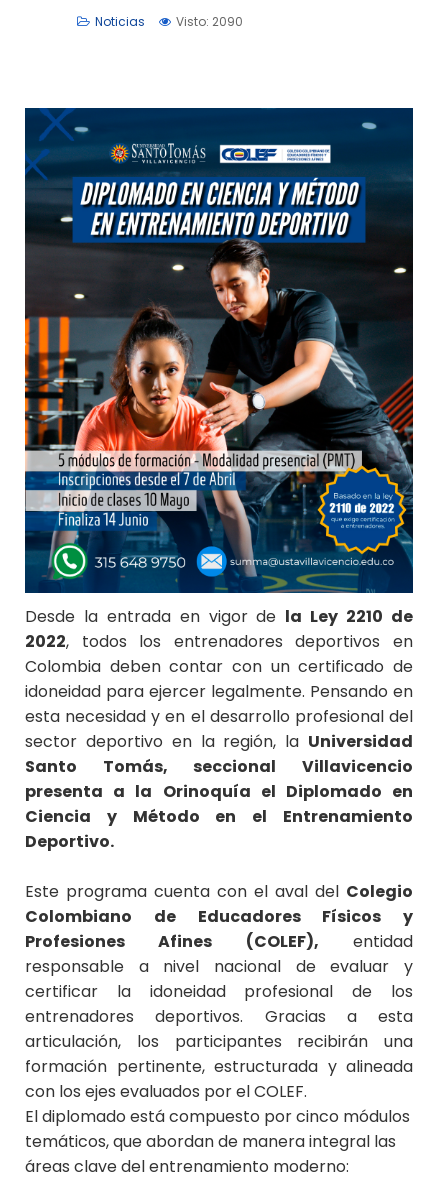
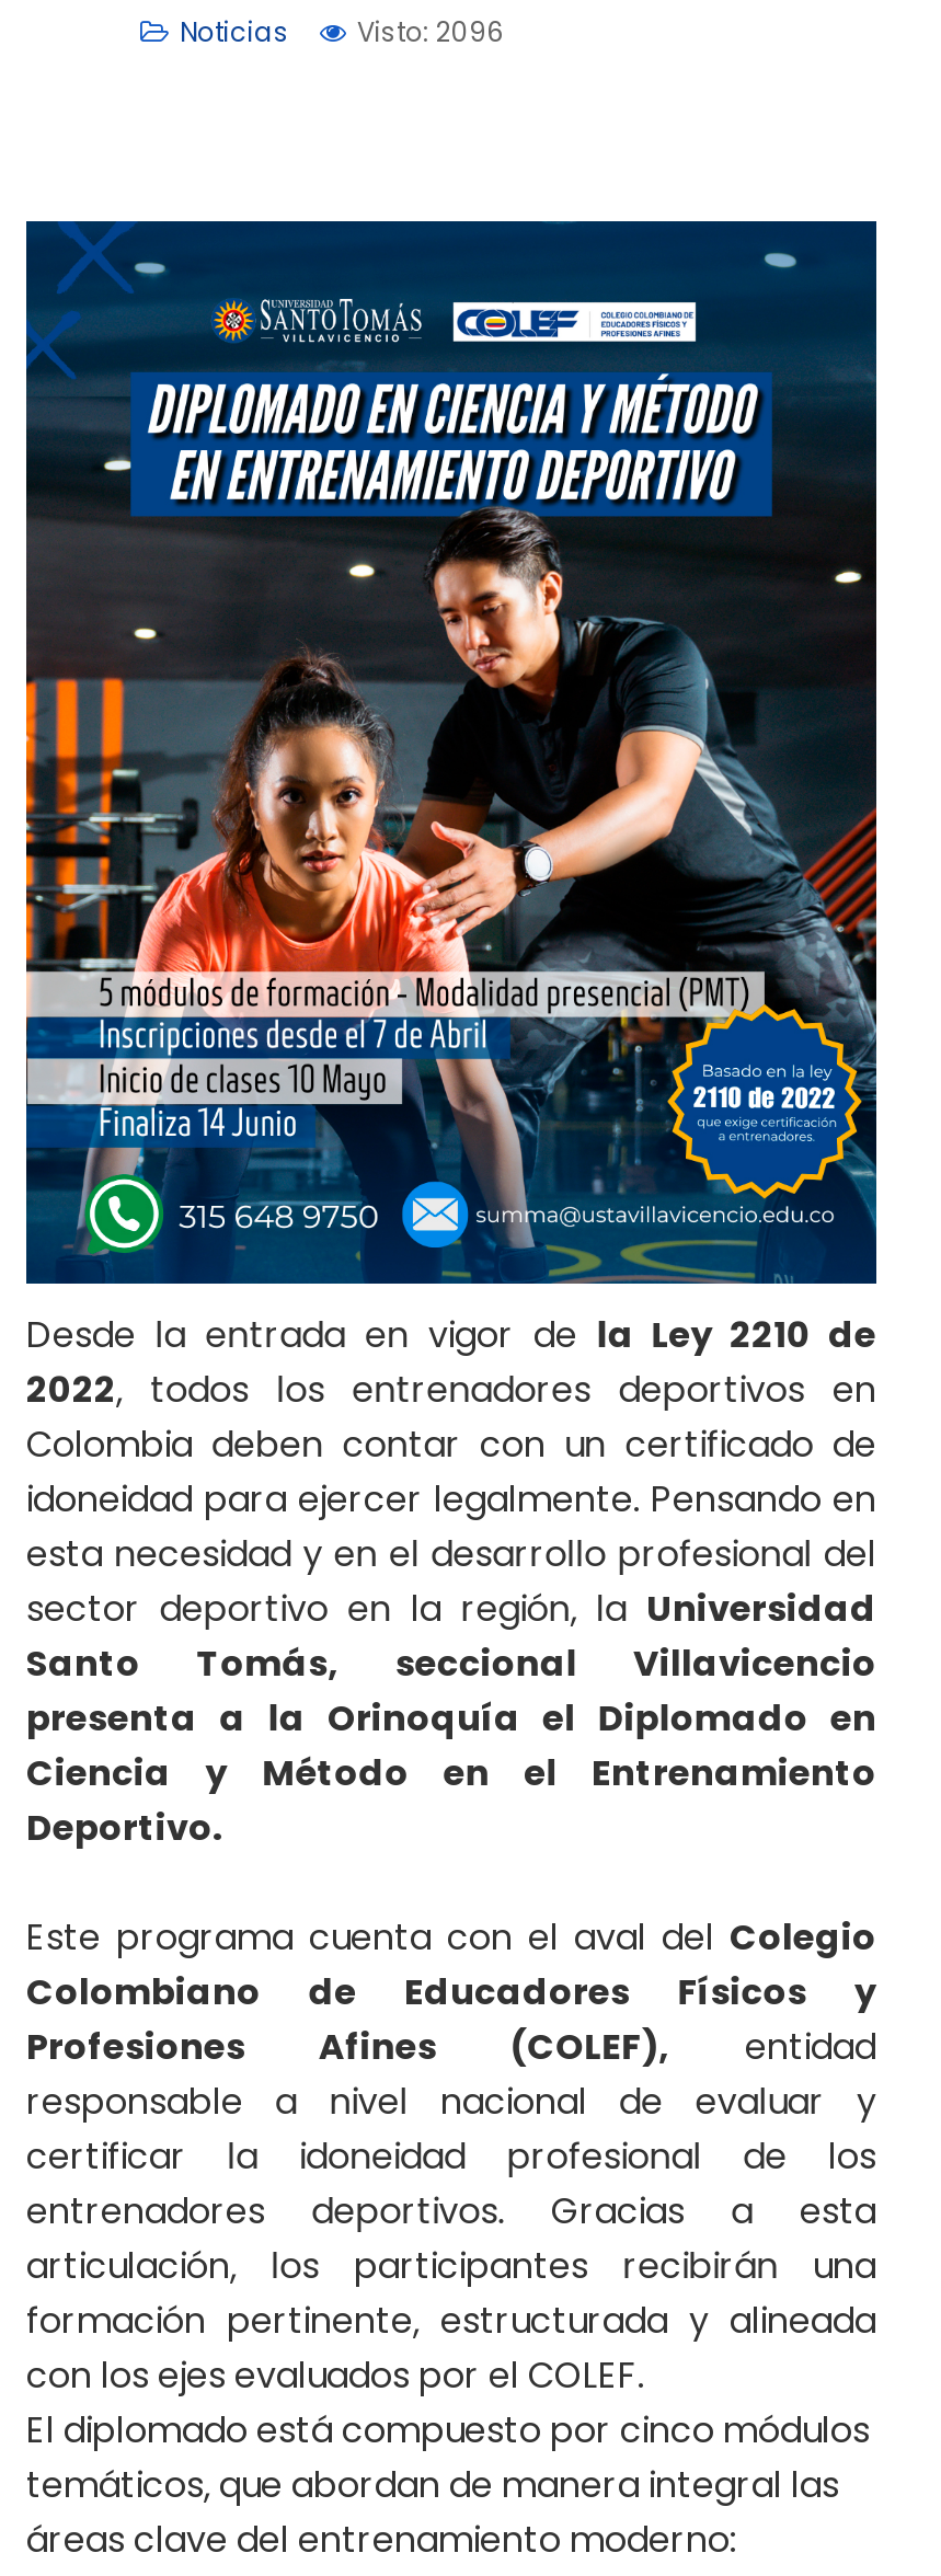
[95,13,243,30] Noticias Visto: 2090 -> [180,13,504,50] Noticias Visto: 2096

